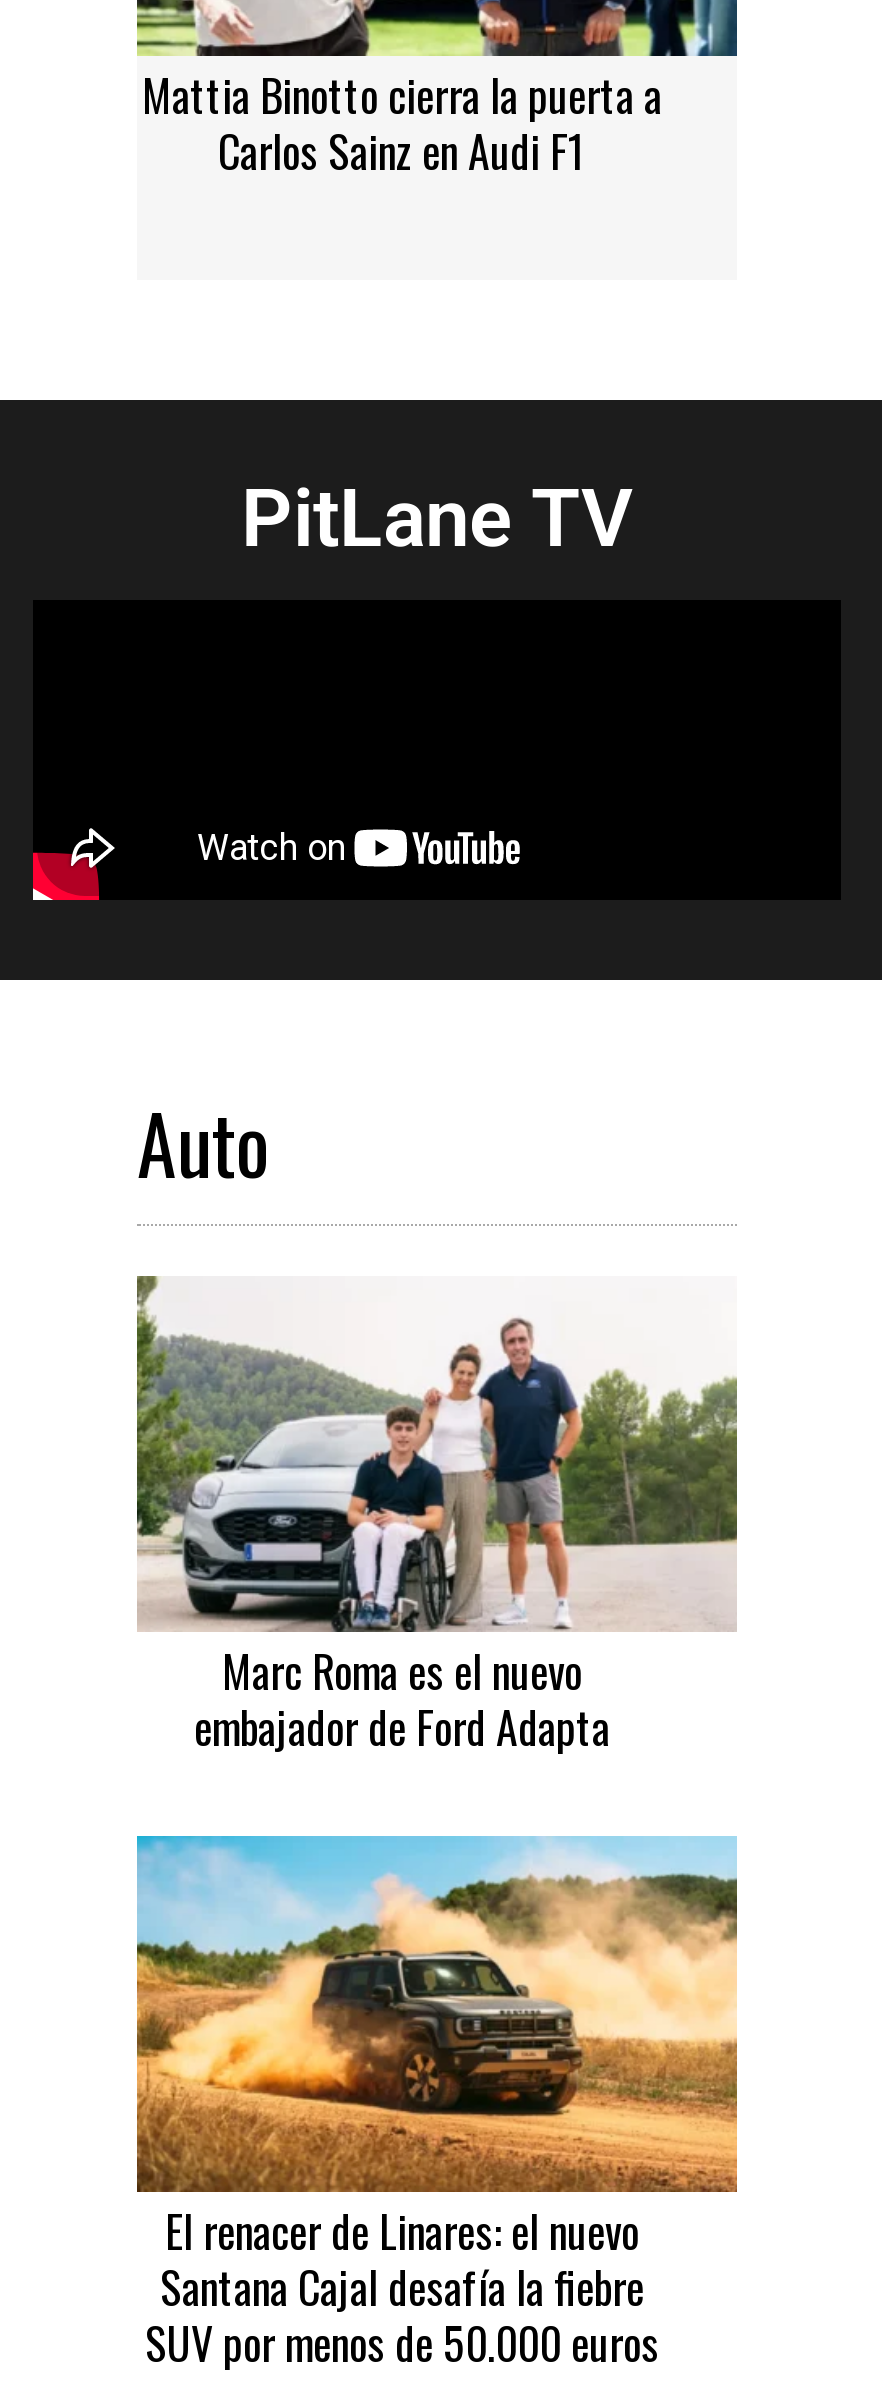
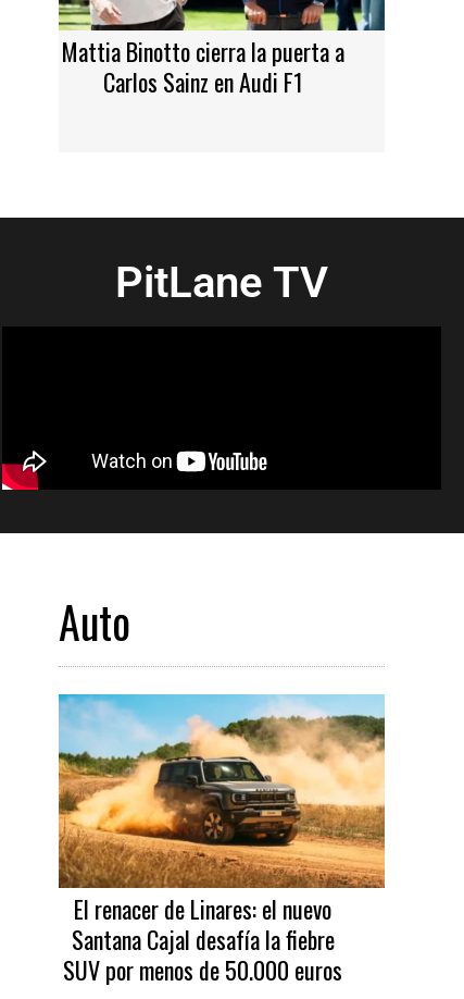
[135,1274,739,1758] [image] | Marc Roma es el nuevo | embajador de Ford Adapta -> none

